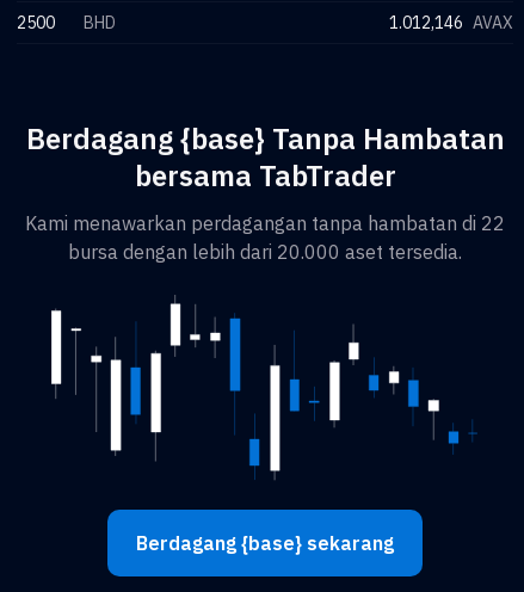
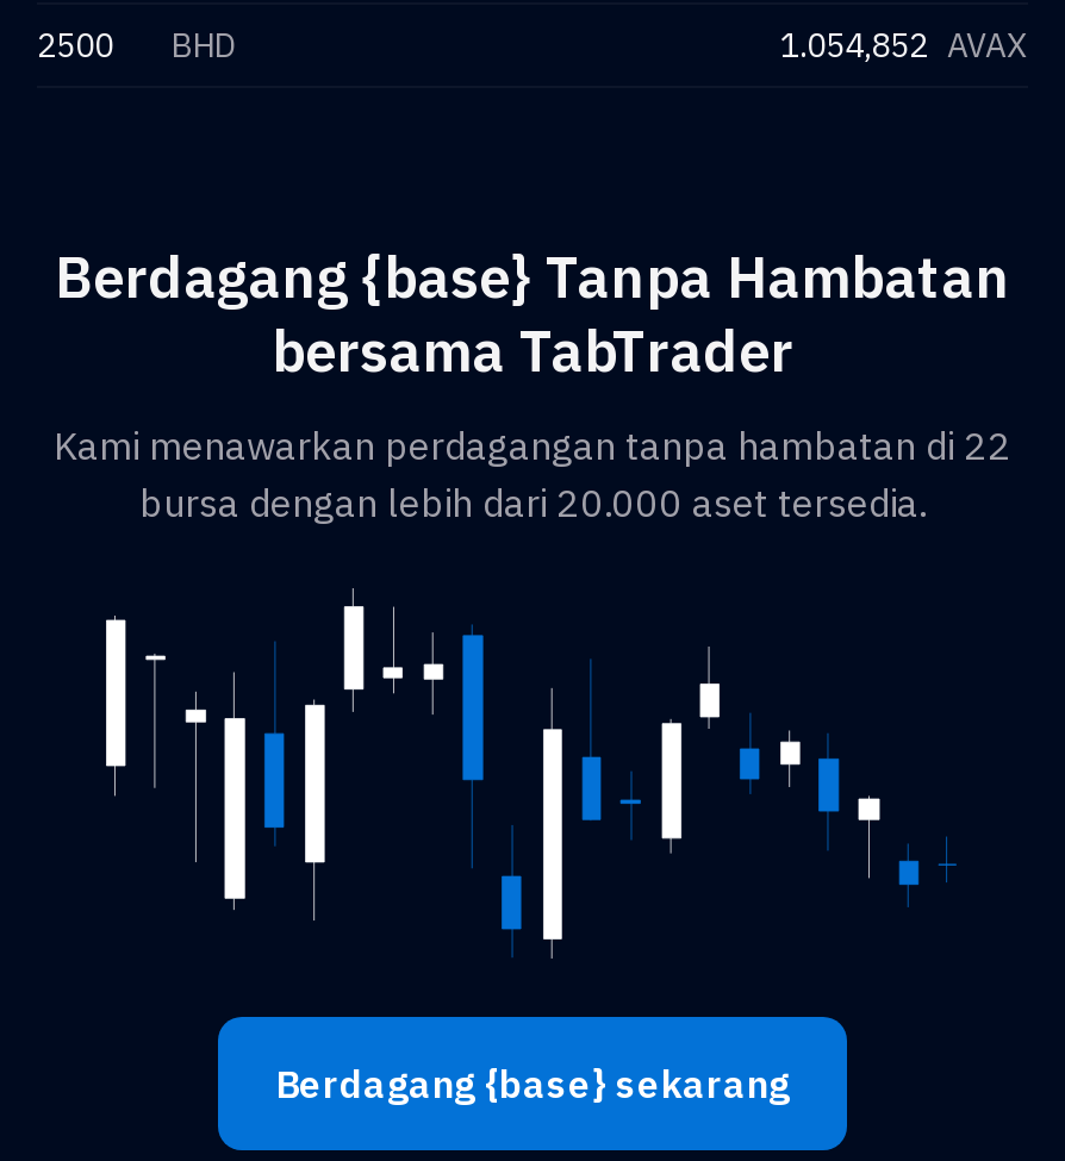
[389,12,513,34] 1.012,146 AVAX -> [780,24,1028,67] 1.054,852 AVAX

